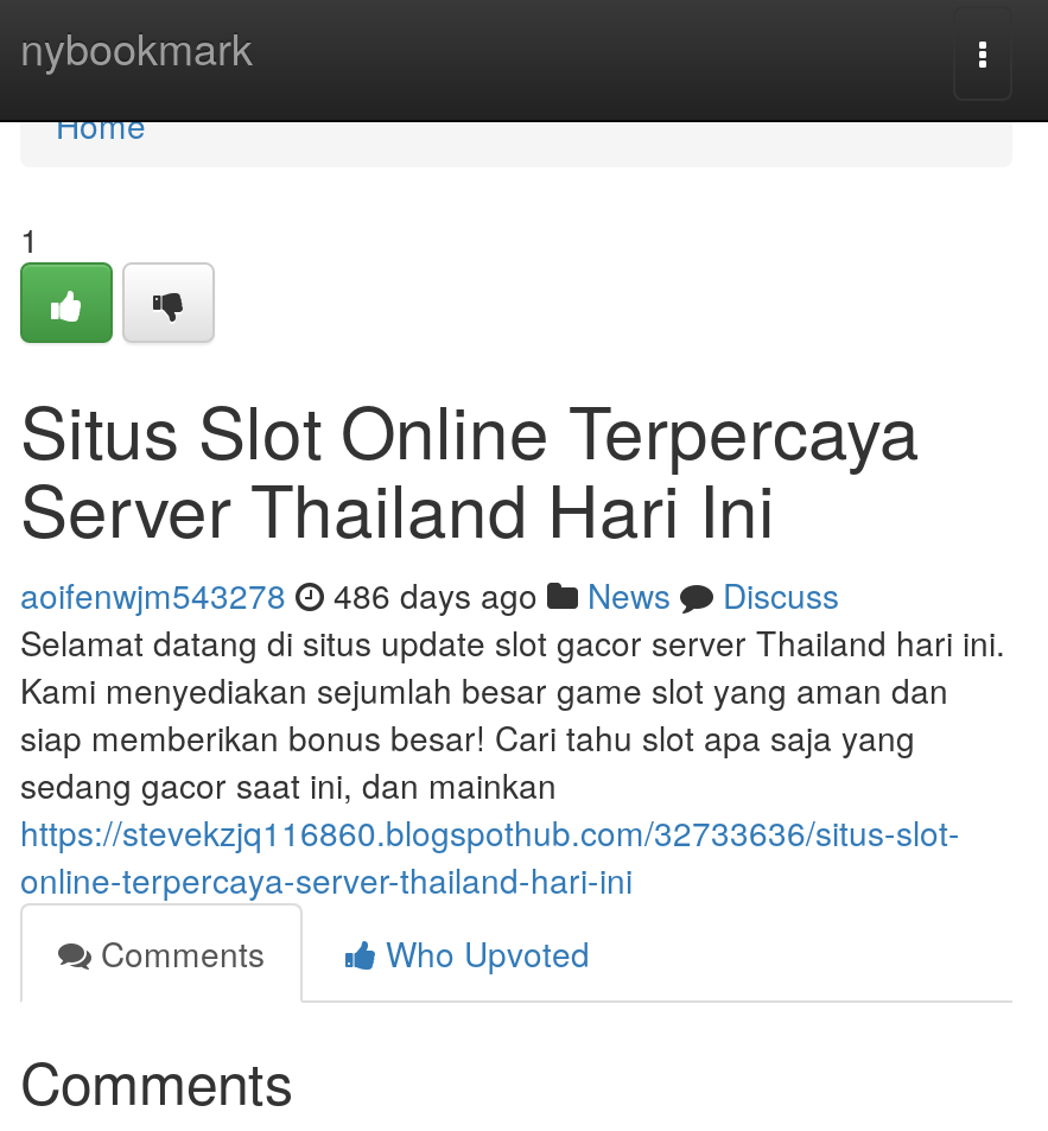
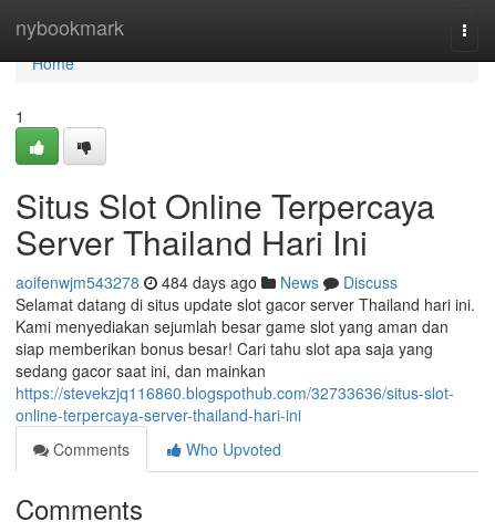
[20,571,839,618] aoifenwjm543278 486 days ago News Discuss -> [16,271,398,293] aoifenwjm543278 484 days ago News Discuss

